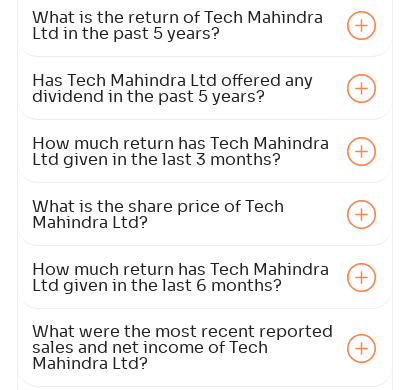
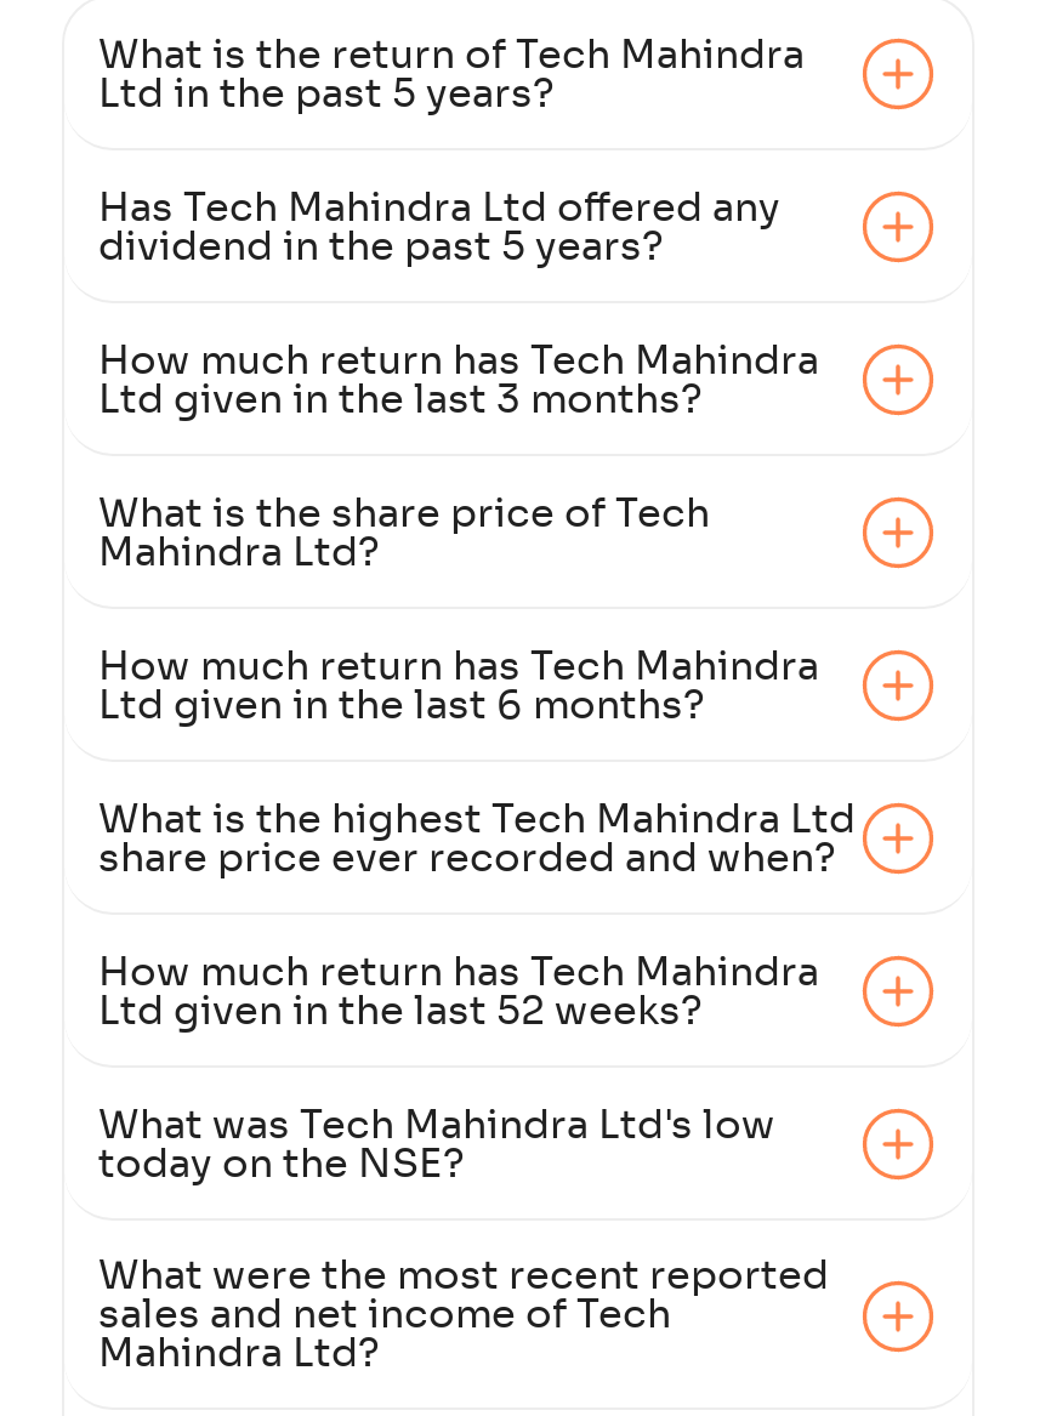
none -> [98,800,856,1183] What is the highest Tech Mahindra Ltd | share price ever recorded and when? | How much return has Tech Mahindra | Ltd given in the last 52 weeks? | What was Tech Mahindra Ltd's low | today on the NSE?

